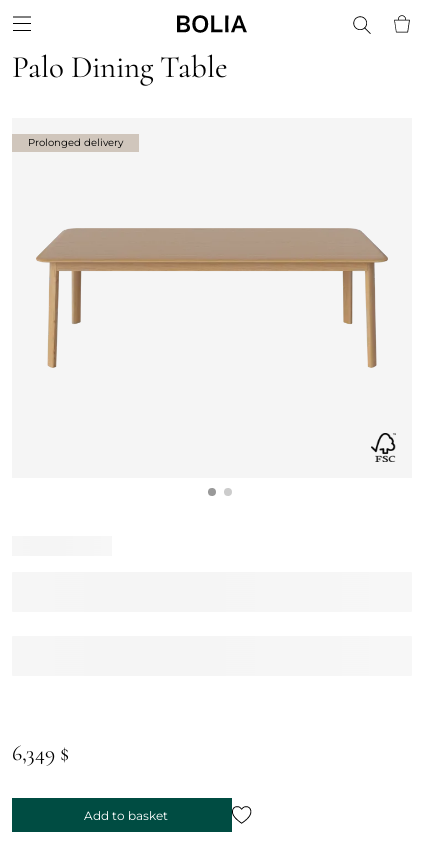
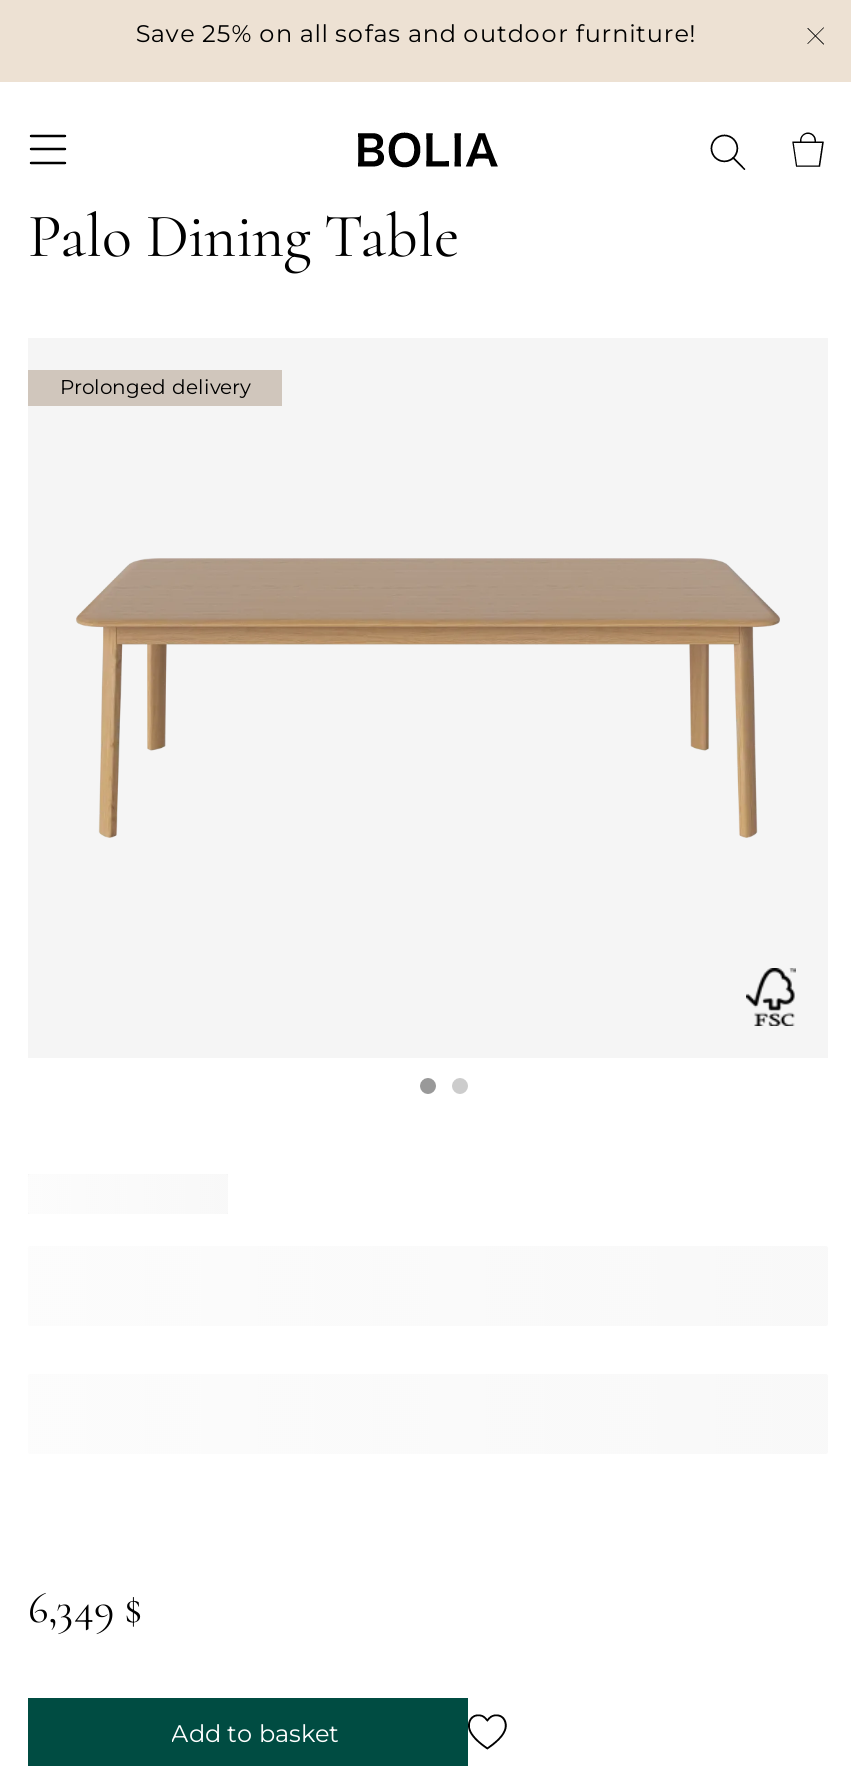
none -> [136,18,696,48] Save 25% on all sofas and outdoor furniture!

